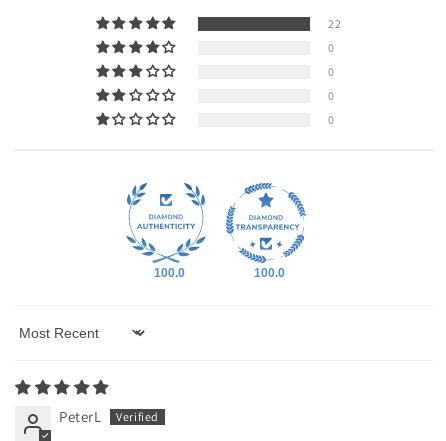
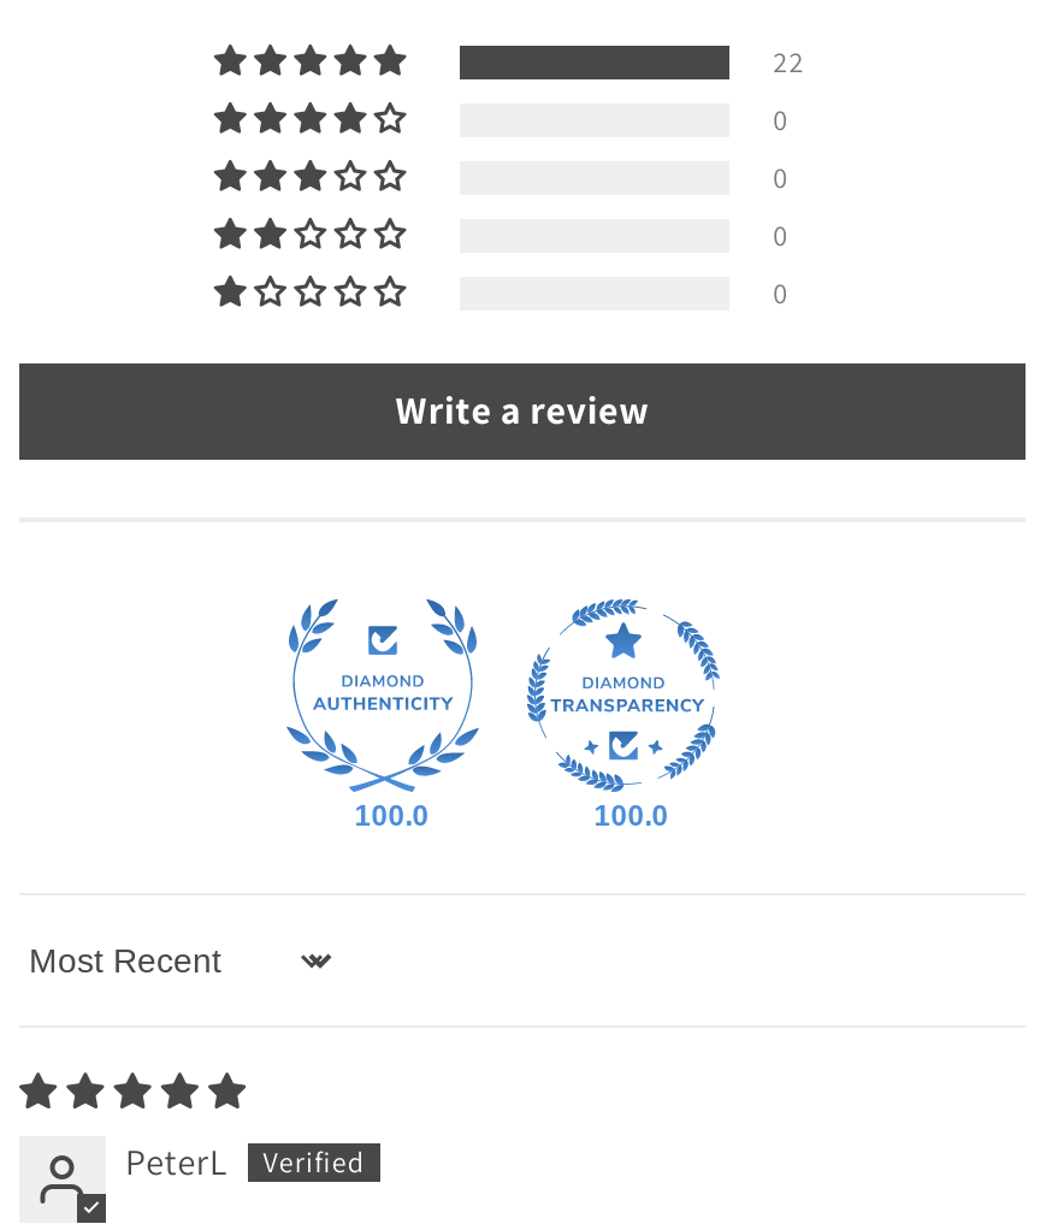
none -> [396,386,649,436] Write a review

